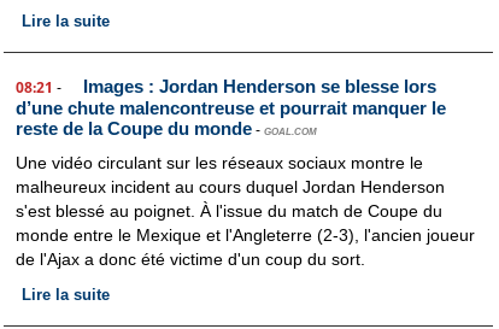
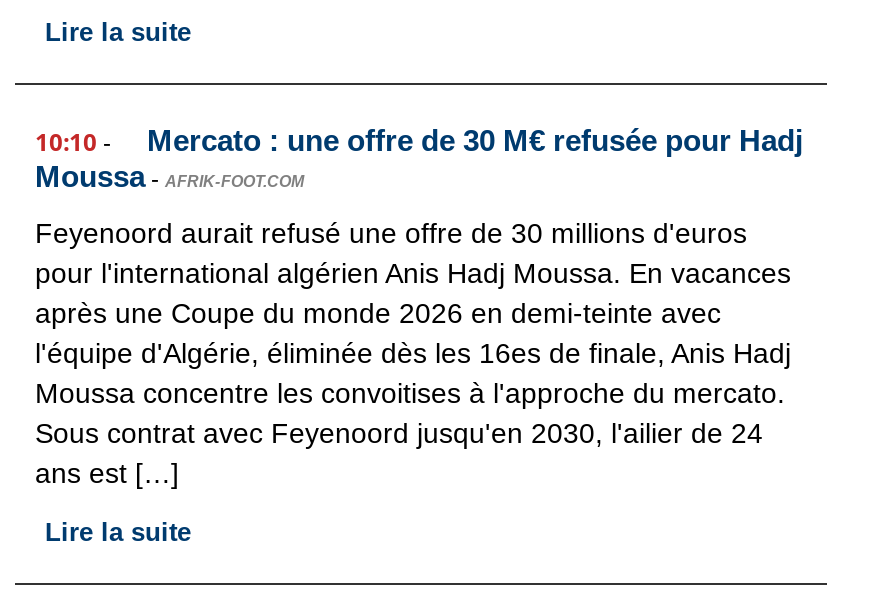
[16,76,446,139] 08:21 - | Images : Jordan Henderson se blesse lors | d’une chute malencontreuse et pourrait manquer le | reste de la Coupe du monde - GOAL.COM -> [35,123,803,193] 10:10 - | Mercato : une offre de 30 M€ refusée pour Hadj | Moussa - AFRIK-FOOT.COM
[16,153,475,269] Une vidéo circulant sur les réseaux sociaux montre le | malheureux incident au cours duquel Jordan Henderson | s'est blessé au poignet. À l'issue du match de Coupe du | monde entre le Mexique et l'Angleterre (2-3), l'ancien joueur | de l'Ajax a donc été victime d'un coup du sort. -> [35,217,791,489] Feyenoord aurait refusé une offre de 30 millions d'euros | pour l'international algérien Anis Hadj Moussa. En vacances | après une Coupe du monde 2026 en demi-teinte avec | l'équipe d'Algérie, éliminée dès les 16es de finale, Anis Hadj | Moussa concentre les convoitises à l'approche du mercato. | Sous contrat avec Feyenoord jusqu'en 2030, l'ailier de 24 | ans est […]

